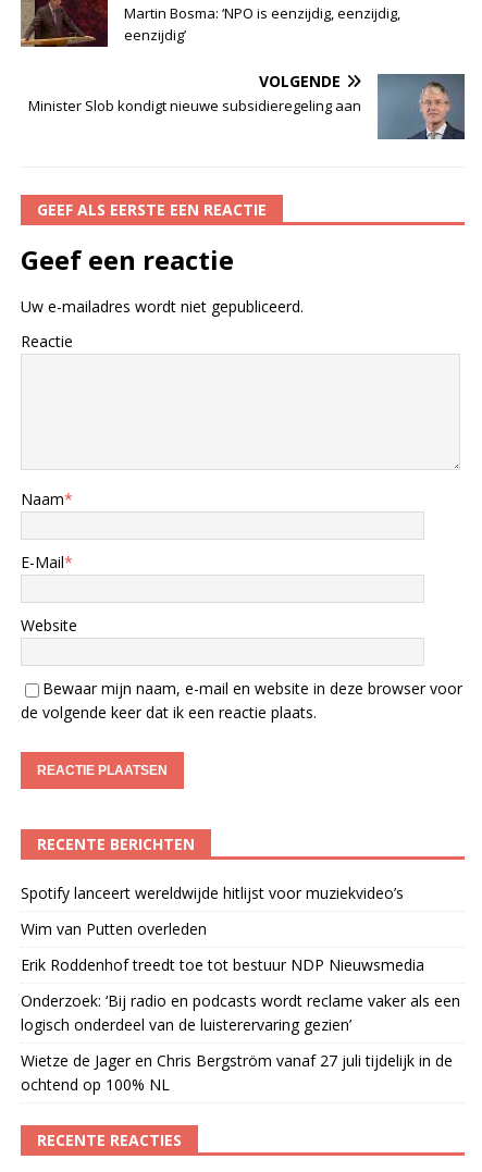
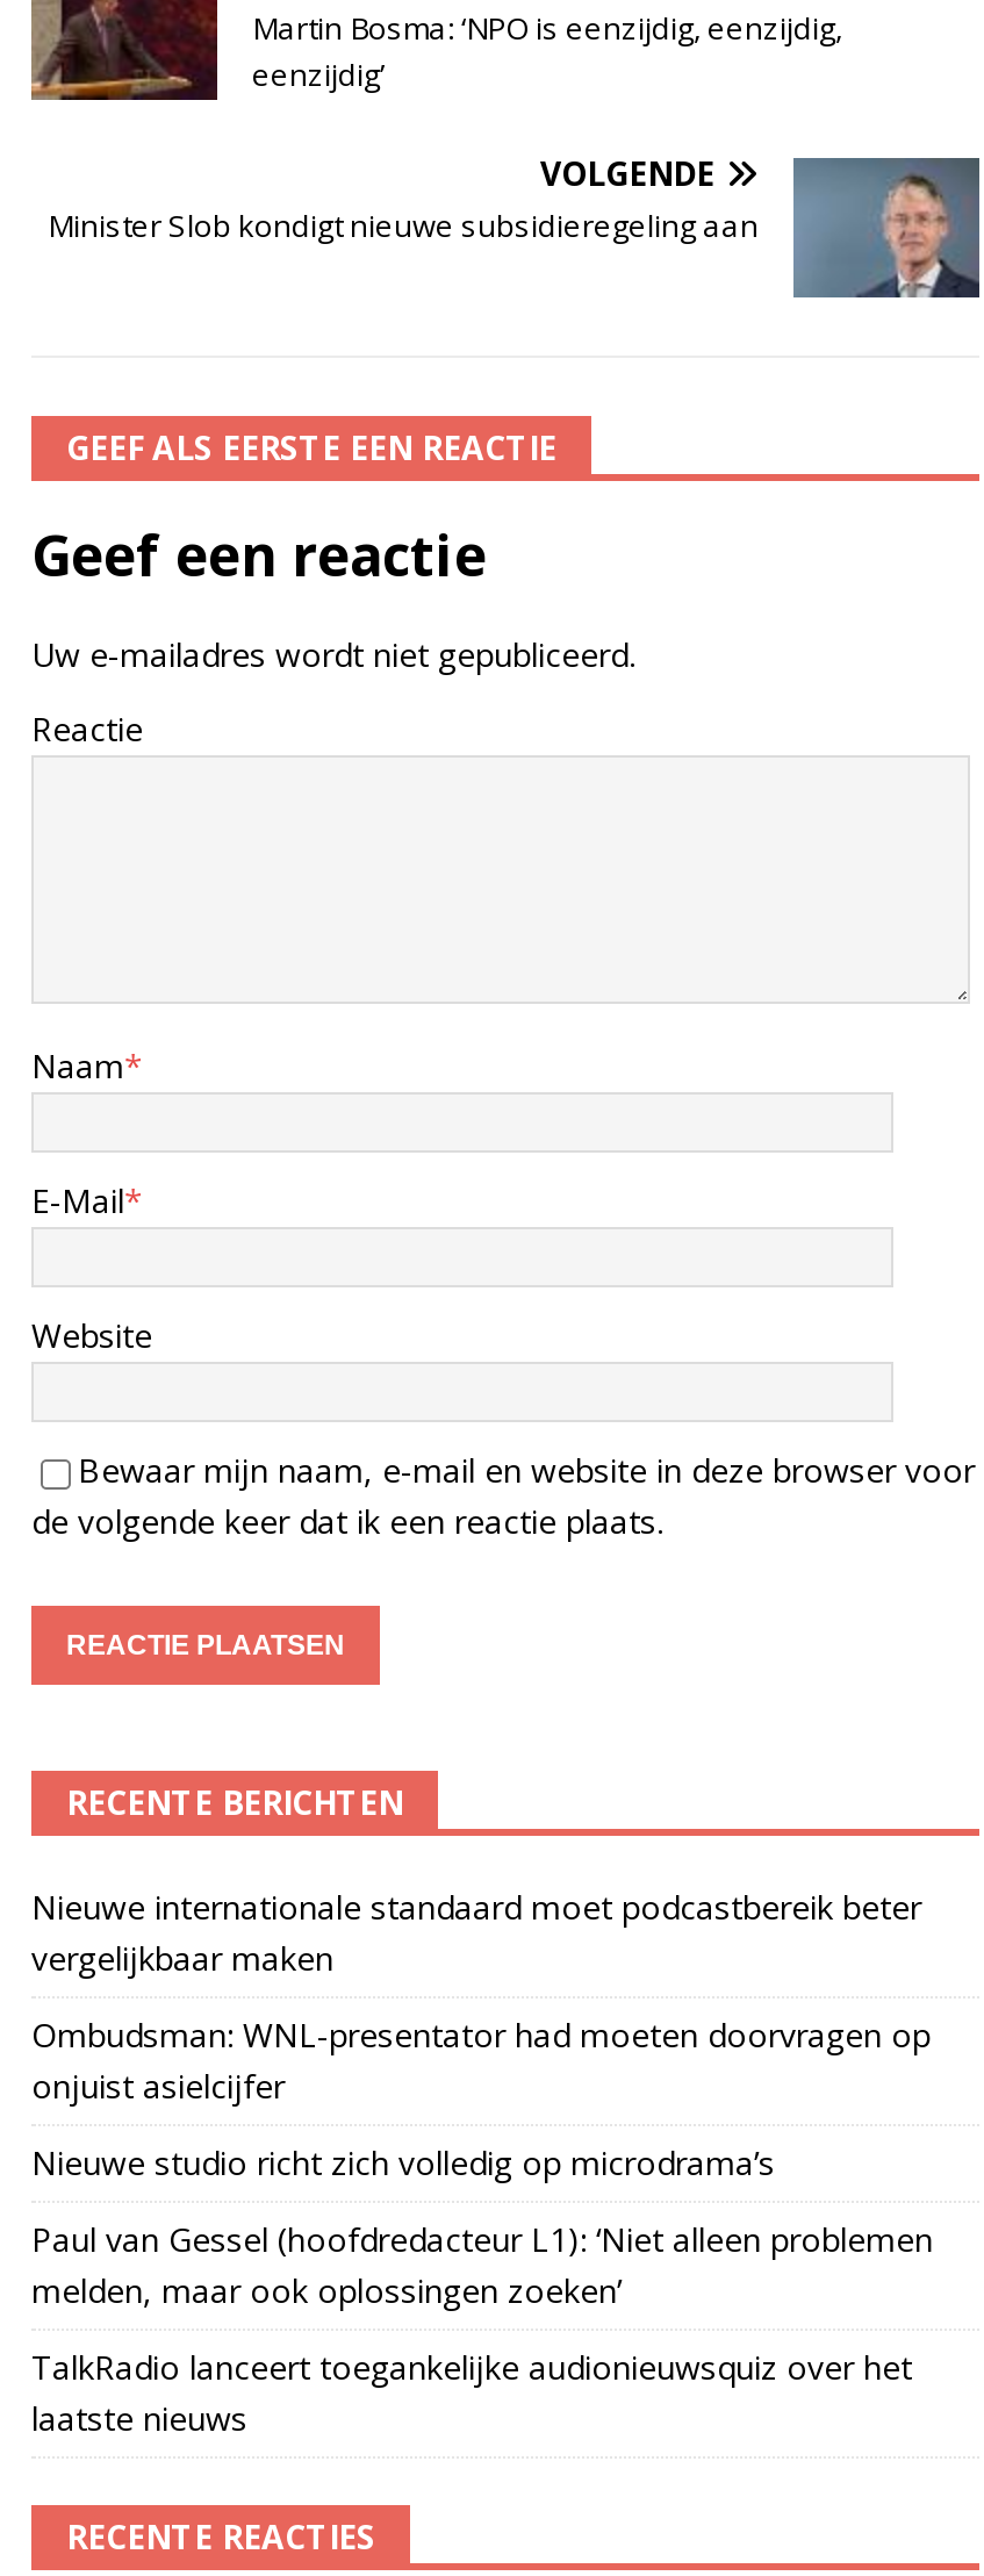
[21,883,404,903] Spotify lanceert wereldwijde hitlijst voor muziekvideo’s -> [31,1885,921,1980] Nieuwe internationale standaard moet podcastbereik beter | vergelijkbaar maken
[21,919,207,939] Wim van Putten overleden -> [31,2013,931,2108] Ombudsman: WNL-presentator had moeten doorvragen op | onjuist asielcijfer
[21,954,424,975] Erik Roddenhof treedt toe tot bestuur NDP Nieuwsmedia -> [31,2141,775,2185] Nieuwe studio richt zich volledig op microdrama’s
[21,990,460,1035] Onderzoek: ‘Bij radio en podcasts wordt reclame vaker als een | logisch onderdeel van de luisterervaring gezien’ -> [31,2217,933,2312] Paul van Gessel (hoofdredacteur L1): ‘Niet alleen problemen | melden, maar ook oplossingen zoeken’
[21,1050,453,1095] Wietze de Jager en Chris Bergström vanaf 27 juli tijdelijk in de | ochtend op 100% NL -> [31,2345,912,2440] TalkRadio lanceert toegankelijke audionieuwsquiz over het | laatste nieuws

